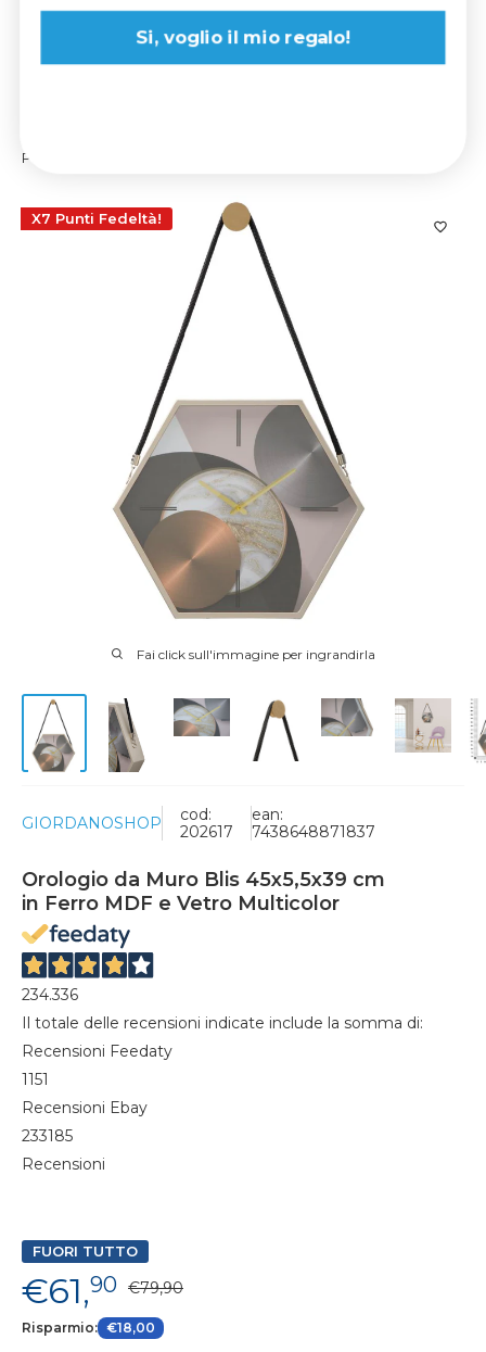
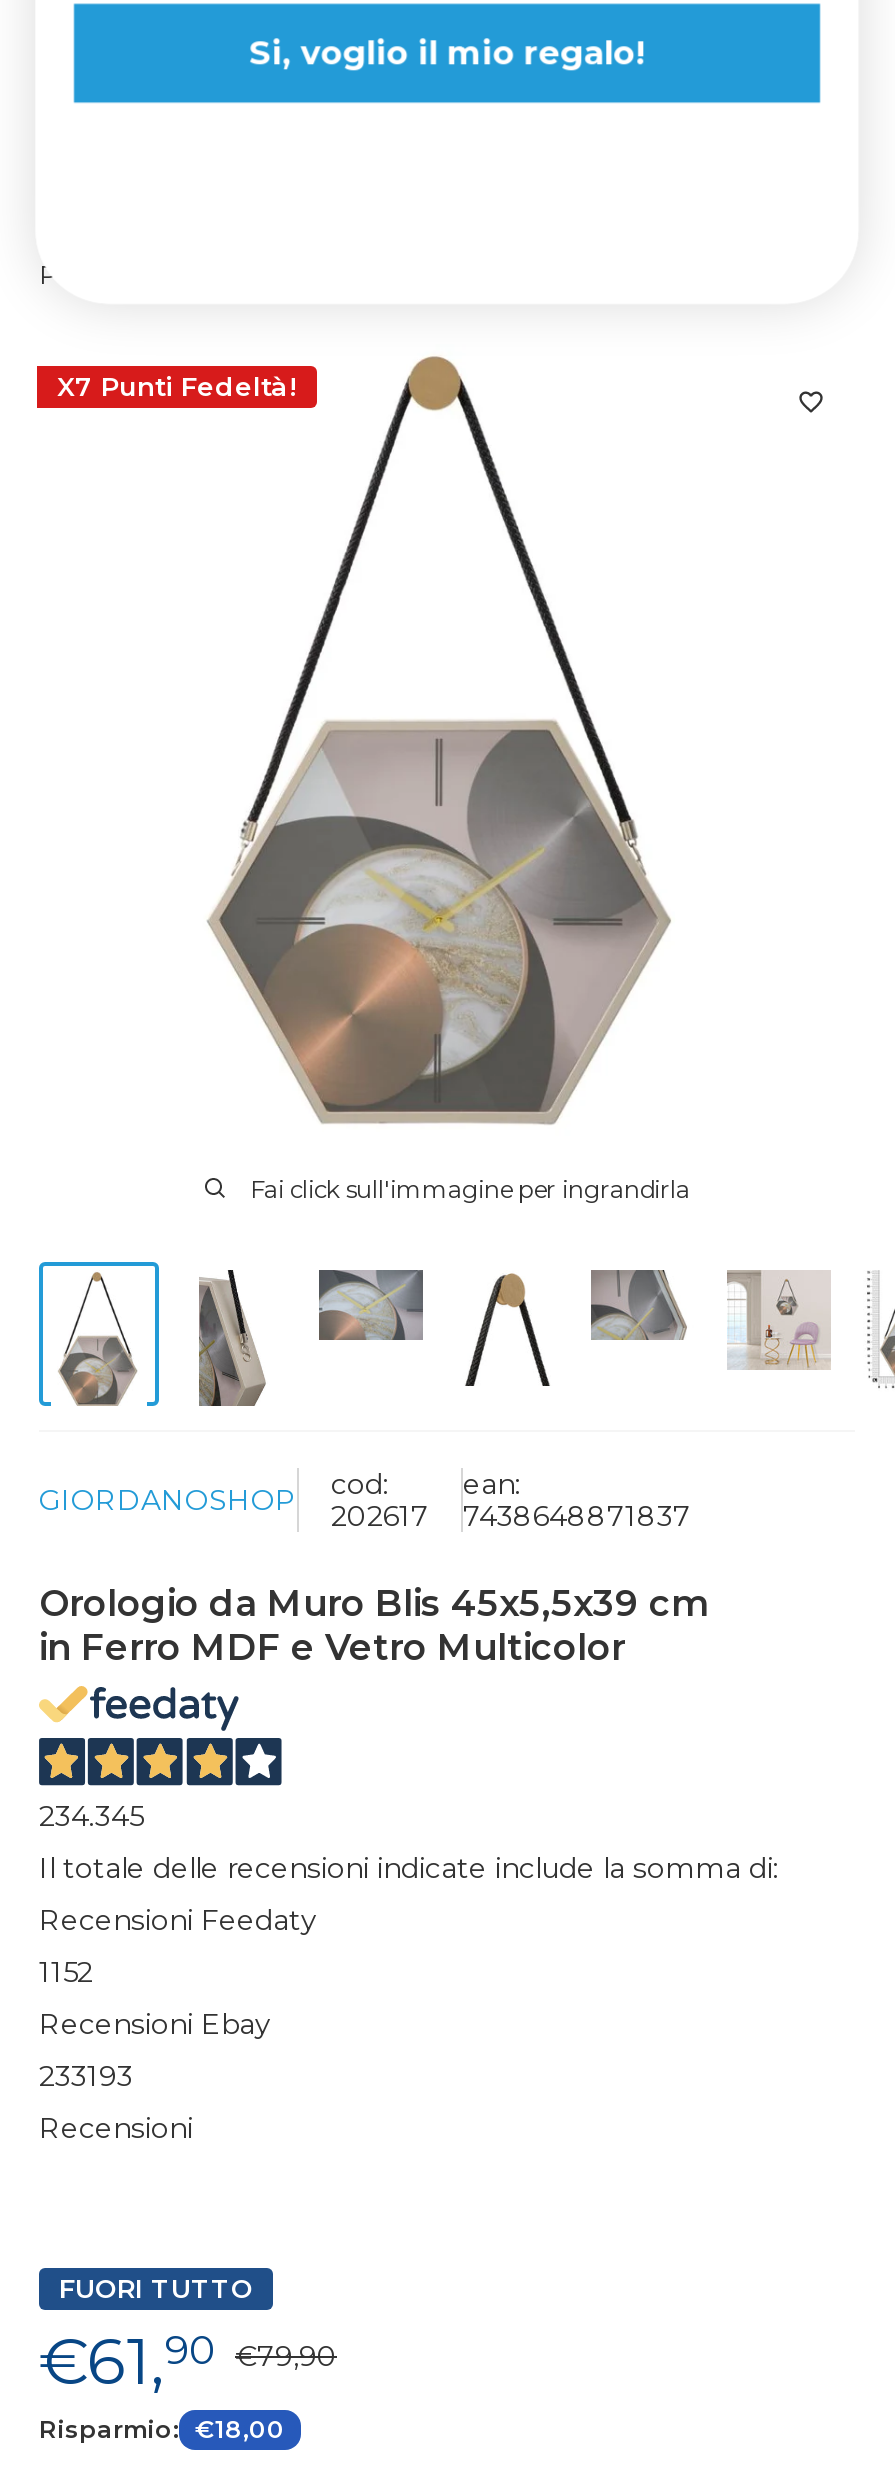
[22,985,78,1004] 234.336 -> [39,1798,143,1834] 234.345
[22,1070,49,1089] 1151 -> [39,1954,93,1990] 1152
[22,1126,73,1146] 233185 -> [39,2058,133,2094] 233193

